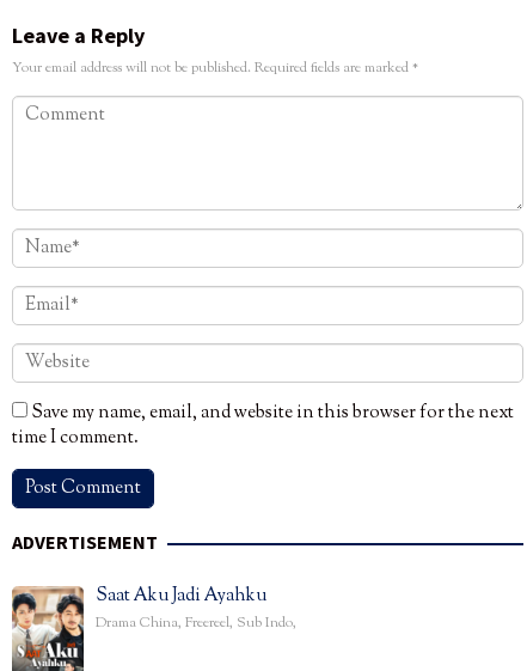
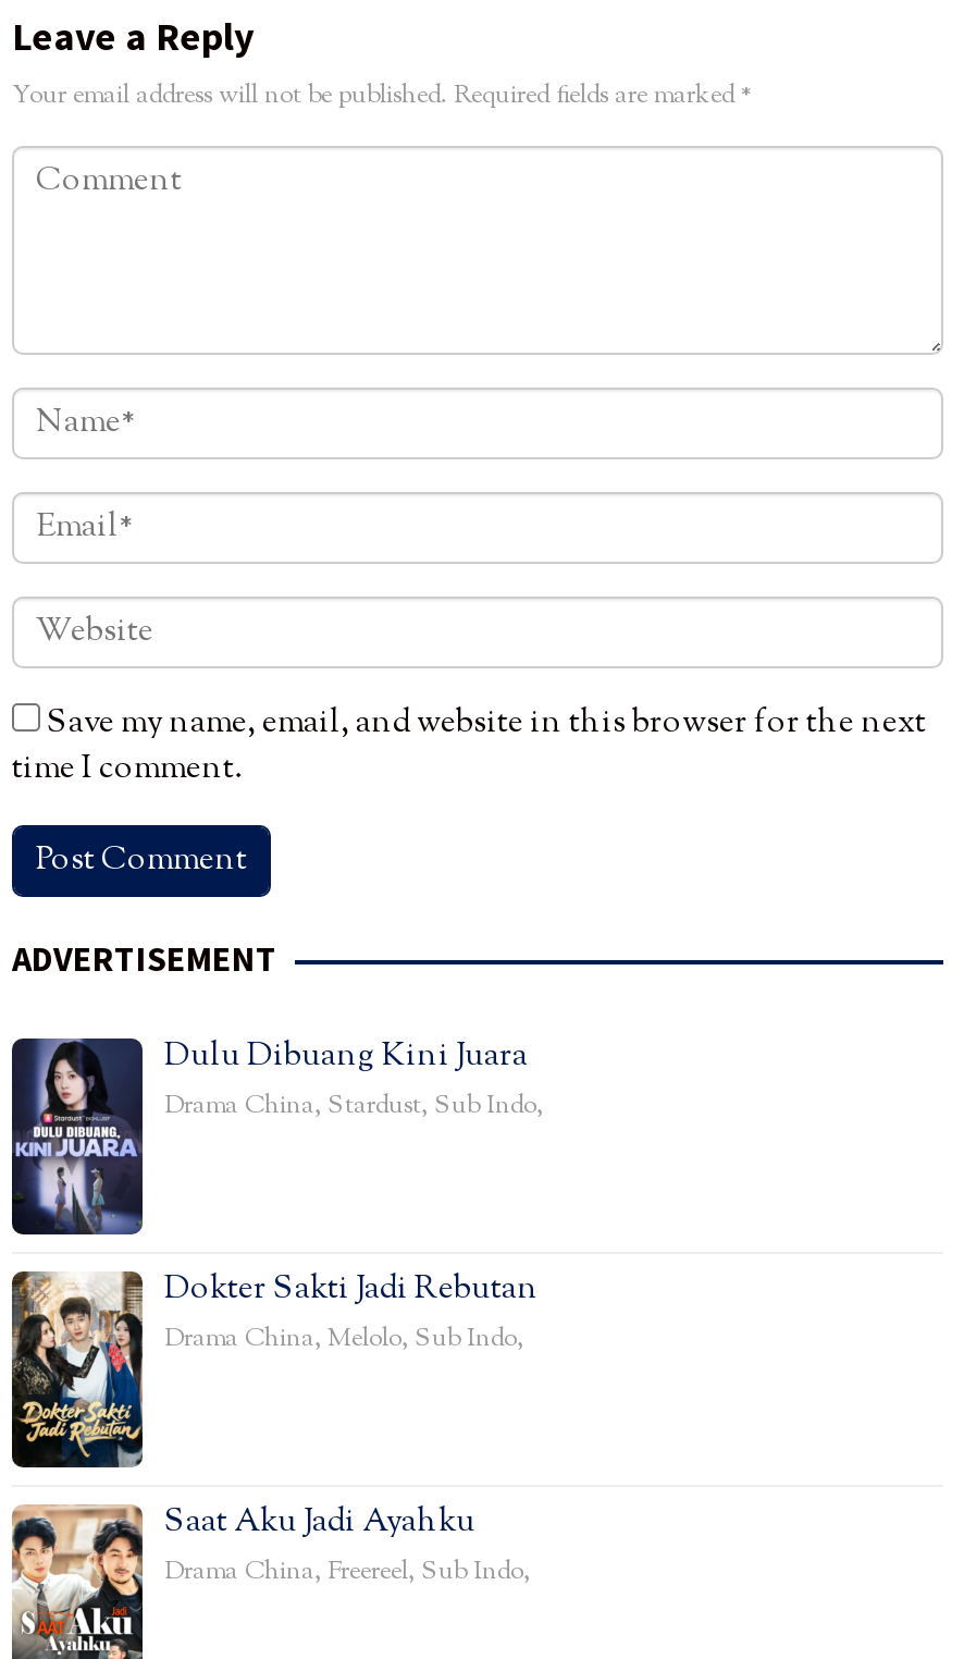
none -> [10,1034,543,1237] [image] | Dulu Dibuang Kini Juara | Drama China, Stardust, Sub Indo,
none -> [12,1266,539,1470] [image] | Dokter Sakti Jadi Rebutan | Drama China, Melolo, Sub Indo,

